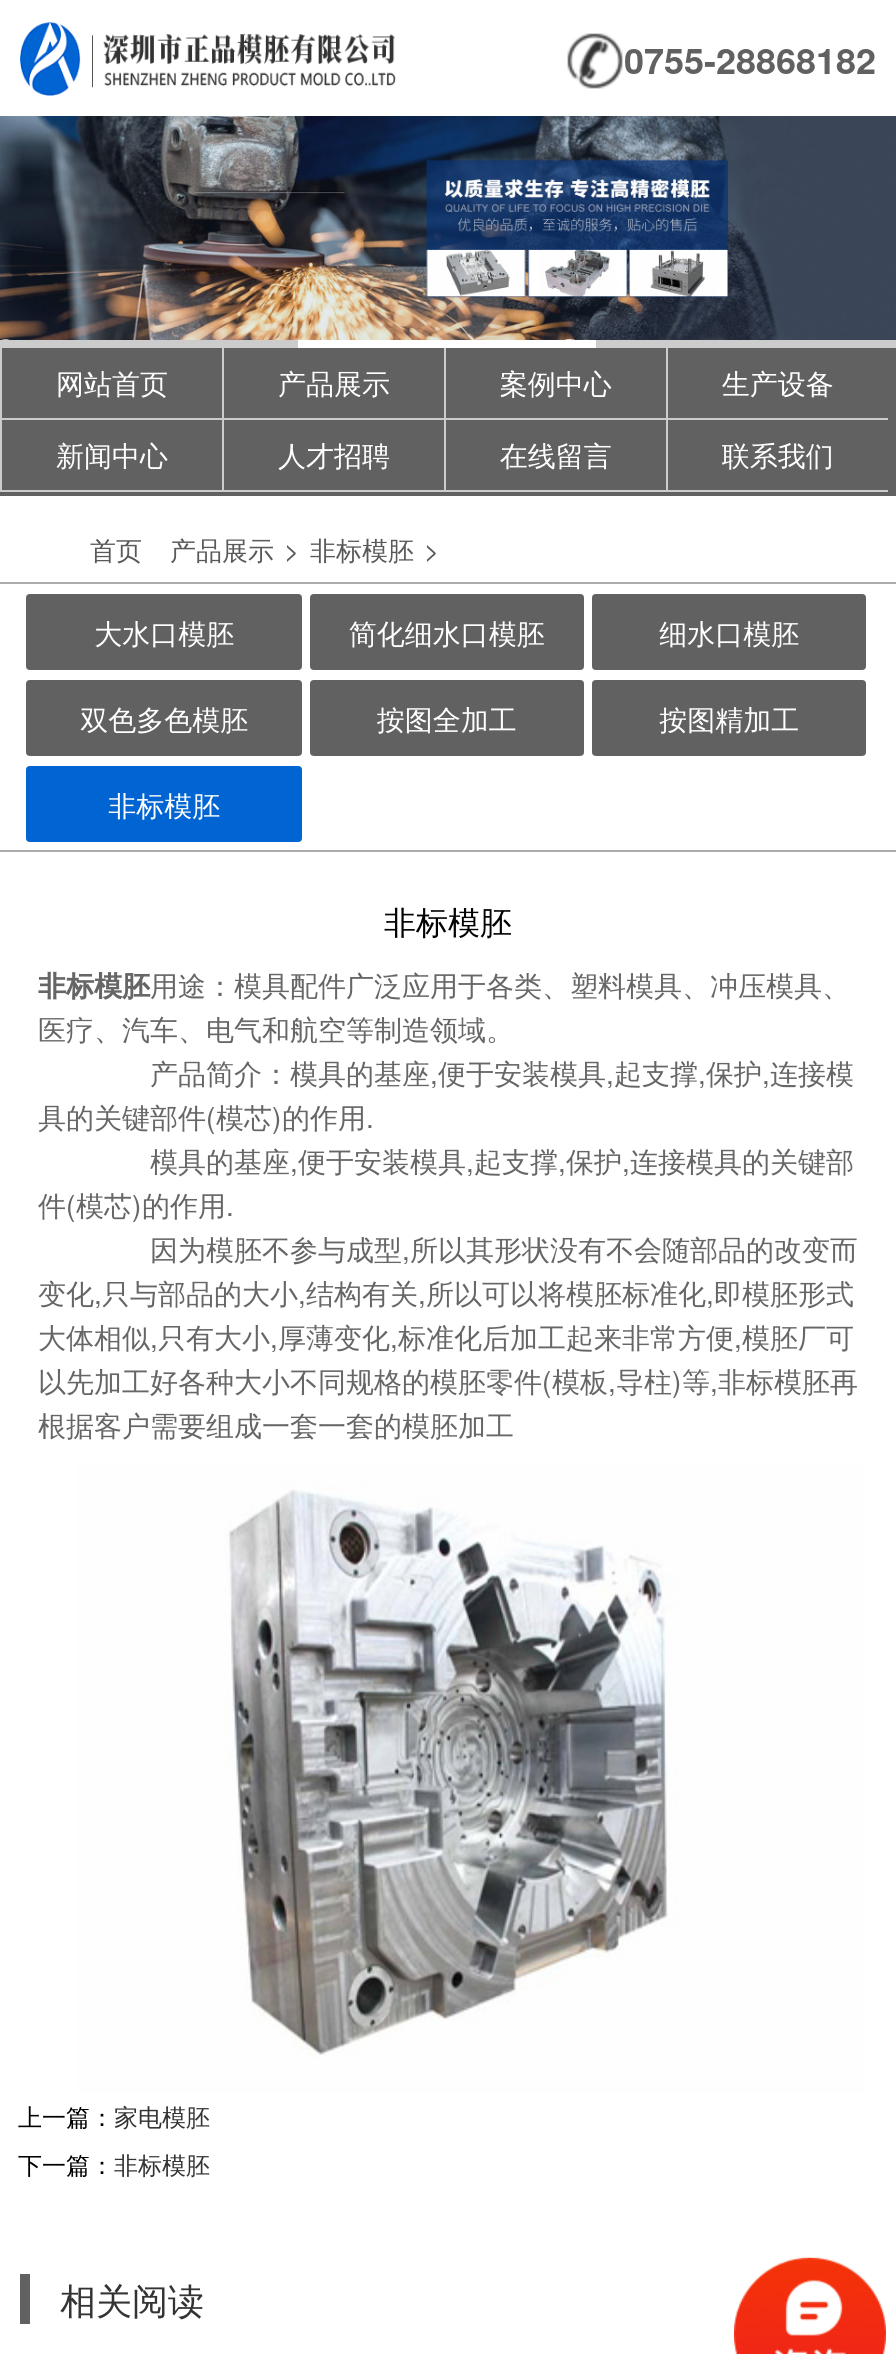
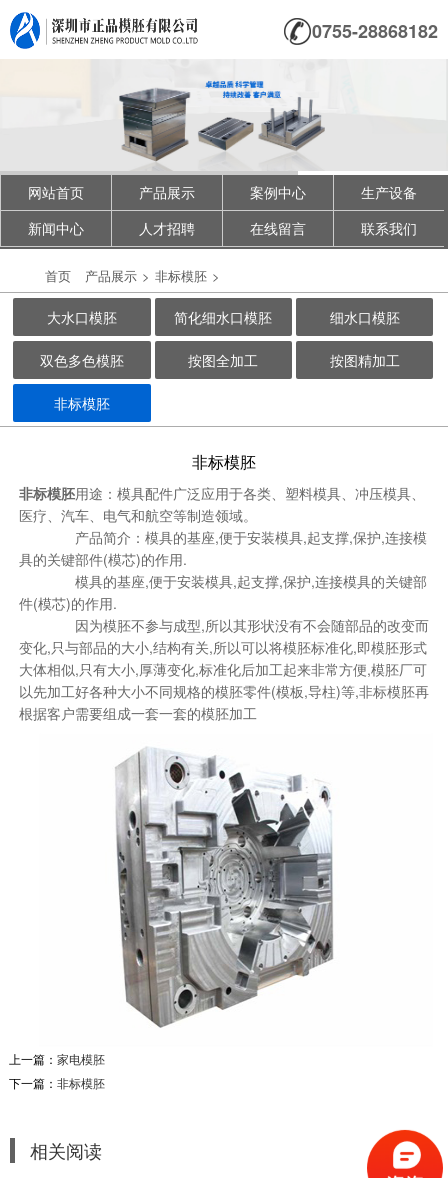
[6,114,890,346] [image] -> [3,59,445,175] [image]

